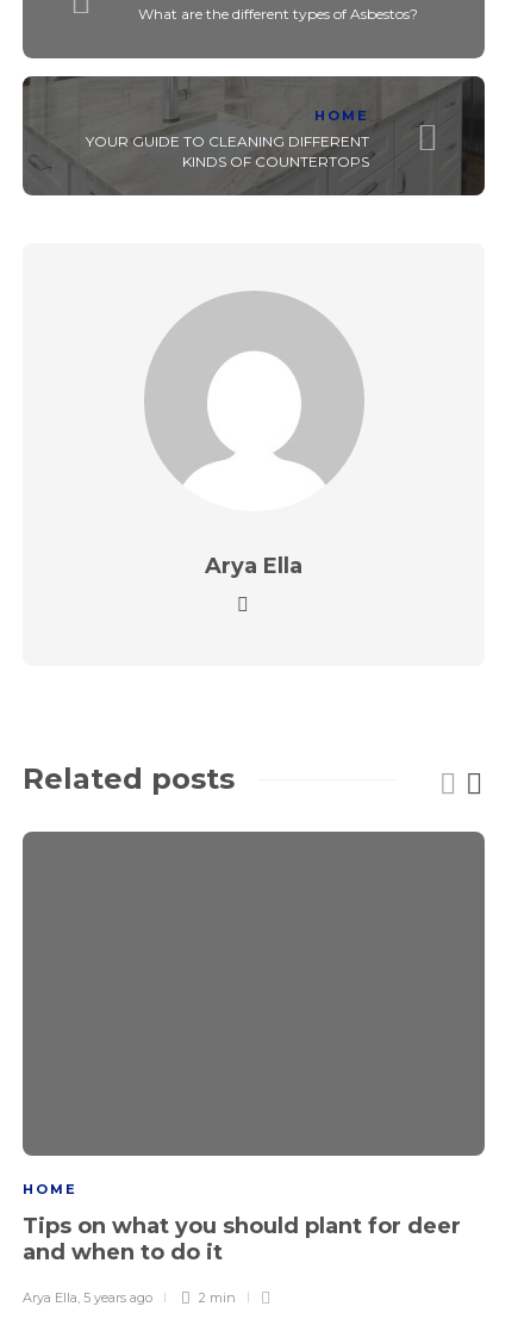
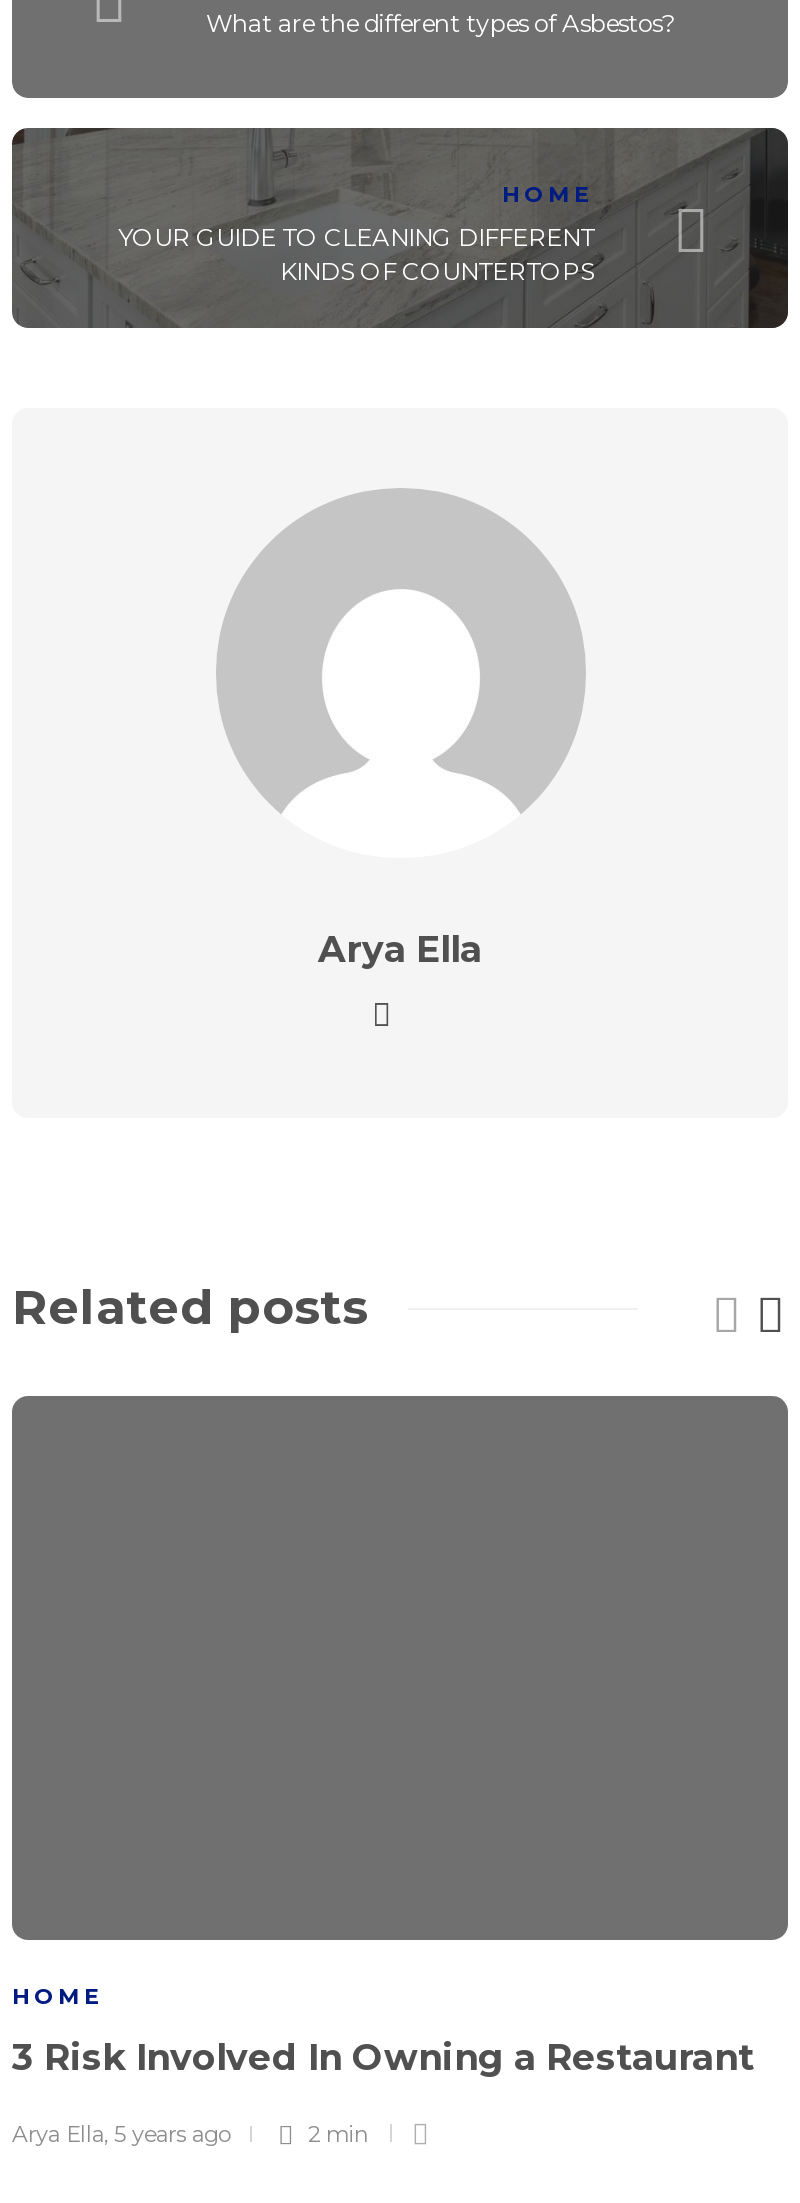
[23,1213,461,1265] Tips on what you should plant for deer | and when to do it -> [12,2036,764,2080] 3 Risk Involved In Owning a Restaurant

